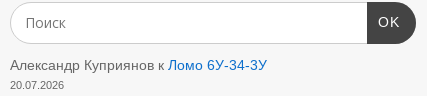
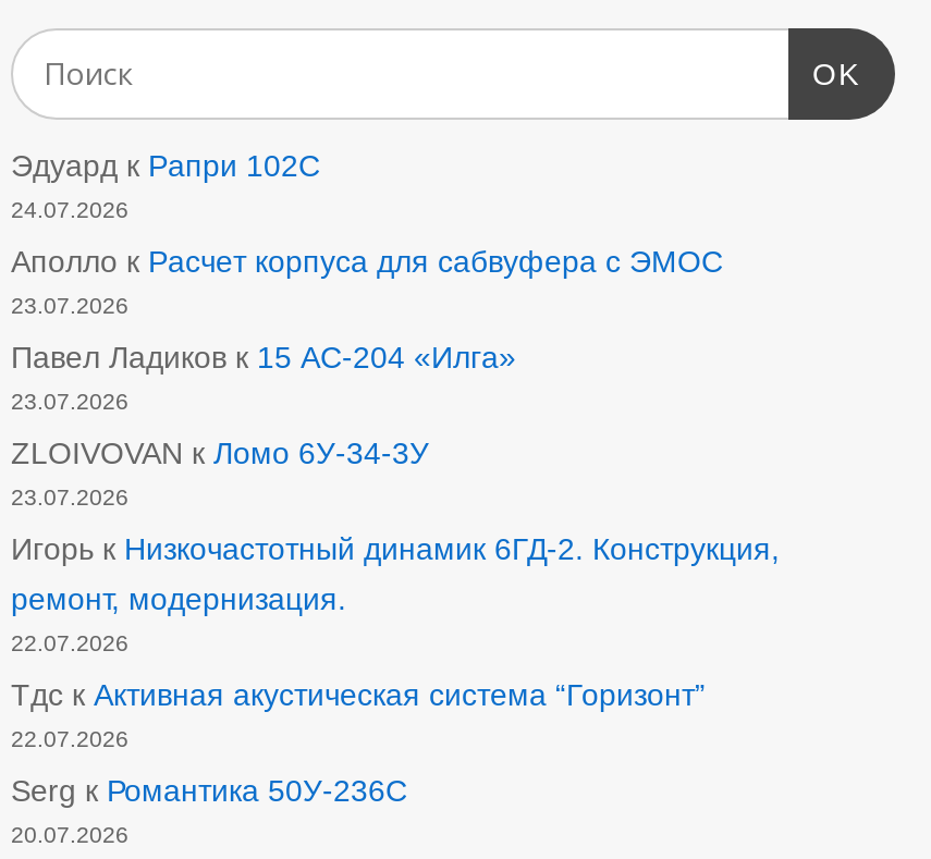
[10,56,267,72] Александр Куприянов к Ломо 6У-34-3У -> [11,148,780,808] Эдуард к Рапри 102С | 24.07.2026 | Аполло к Расчет корпуса для сабвуфера с ЭМОС | 23.07.2026 | Павел Ладиков к 15 АС-204 «Илга» | 23.07.2026 | ZLOIVOVAN к Ломо 6У-34-3У | 23.07.2026 | Игорь к Низкочастотный динамик 6ГД-2. Конструкция, | ремонт, модернизация. | 22.07.2026 | Тдс к Активная акустическая система “Горизонт” | 22.07.2026 | Serg к Романтика 50У-236С

